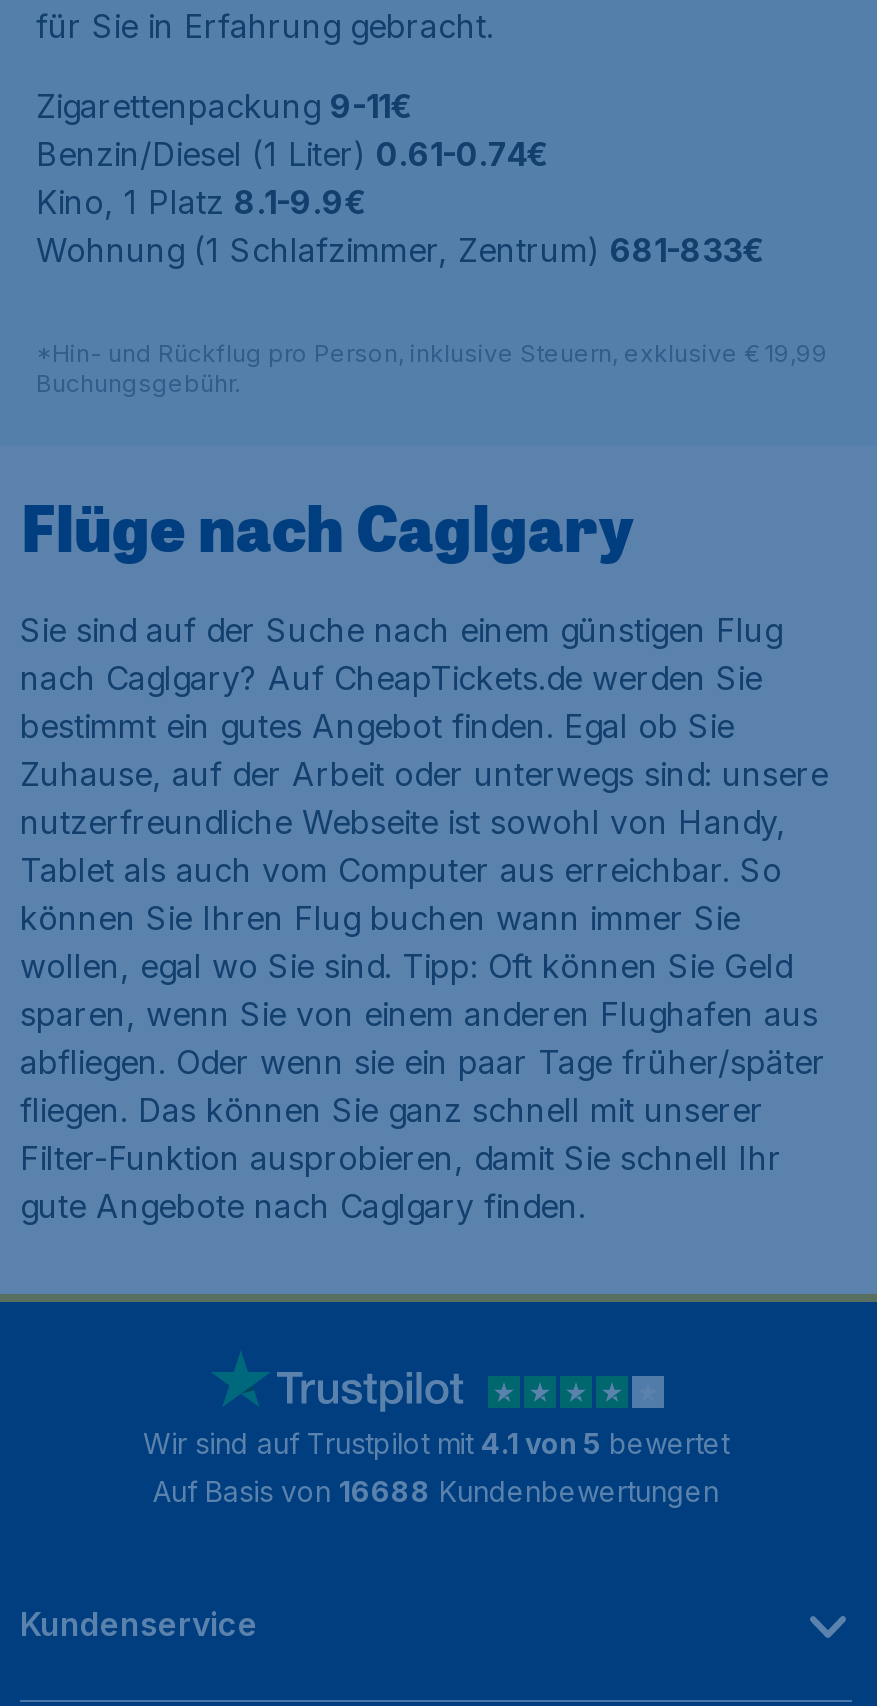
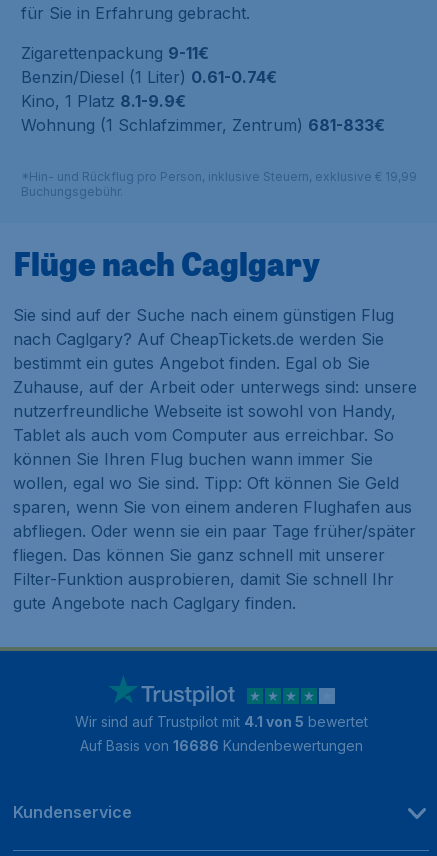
[153,1474,719,1508] Auf Basis von 16688 Kundenbewertungen -> [79,737,362,754] Auf Basis von 16686 Kundenbewertungen

